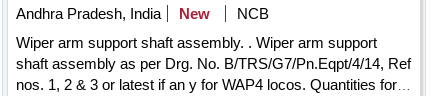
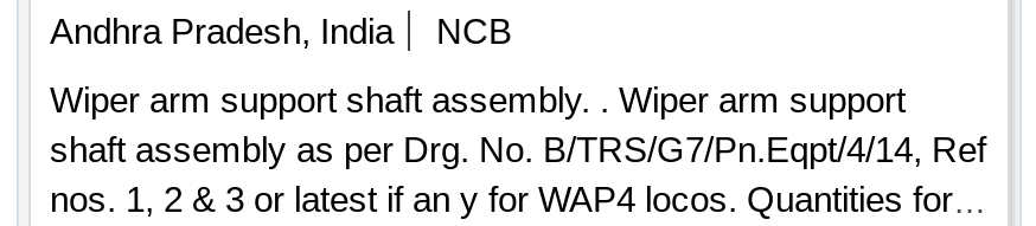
[179,5,210,22] New -> none

